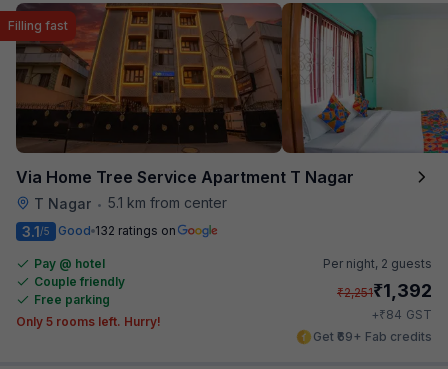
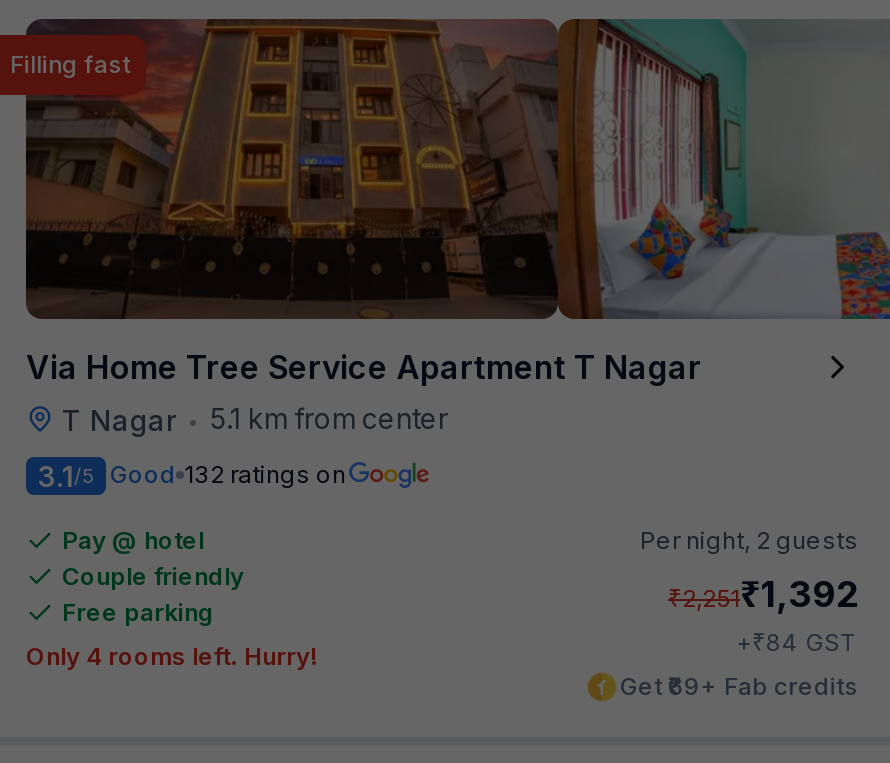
[16,313,161,328] Only 5 rooms left. Hurry! -> [26,640,318,670] Only 4 rooms left. Hurry!

